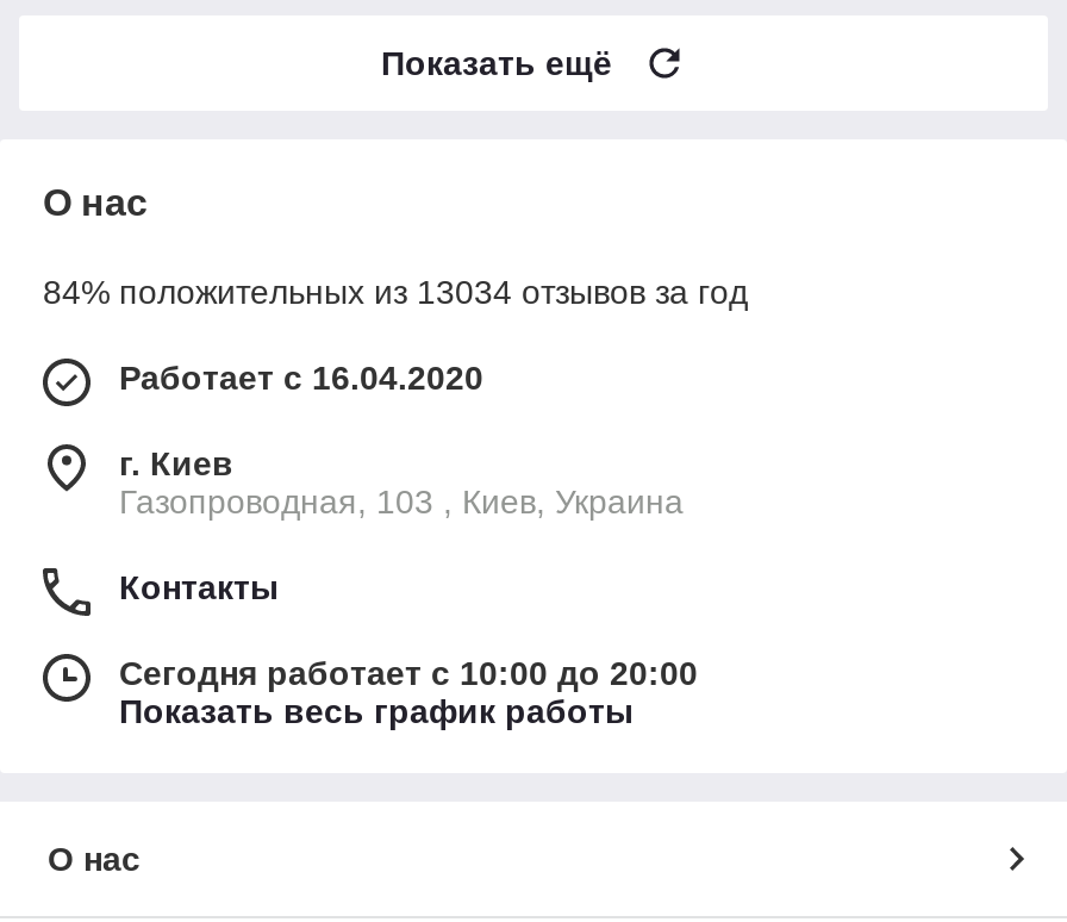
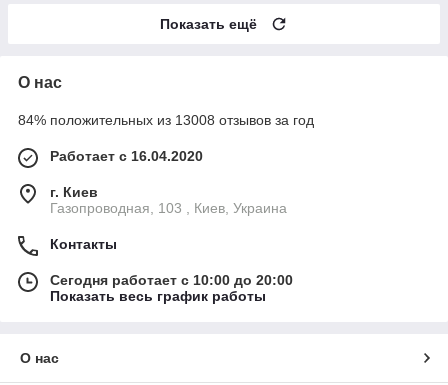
[43,274,748,312] 84% положительных из 13034 отзывов за год -> [18,112,314,128] 84% положительных из 13008 отзывов за год

